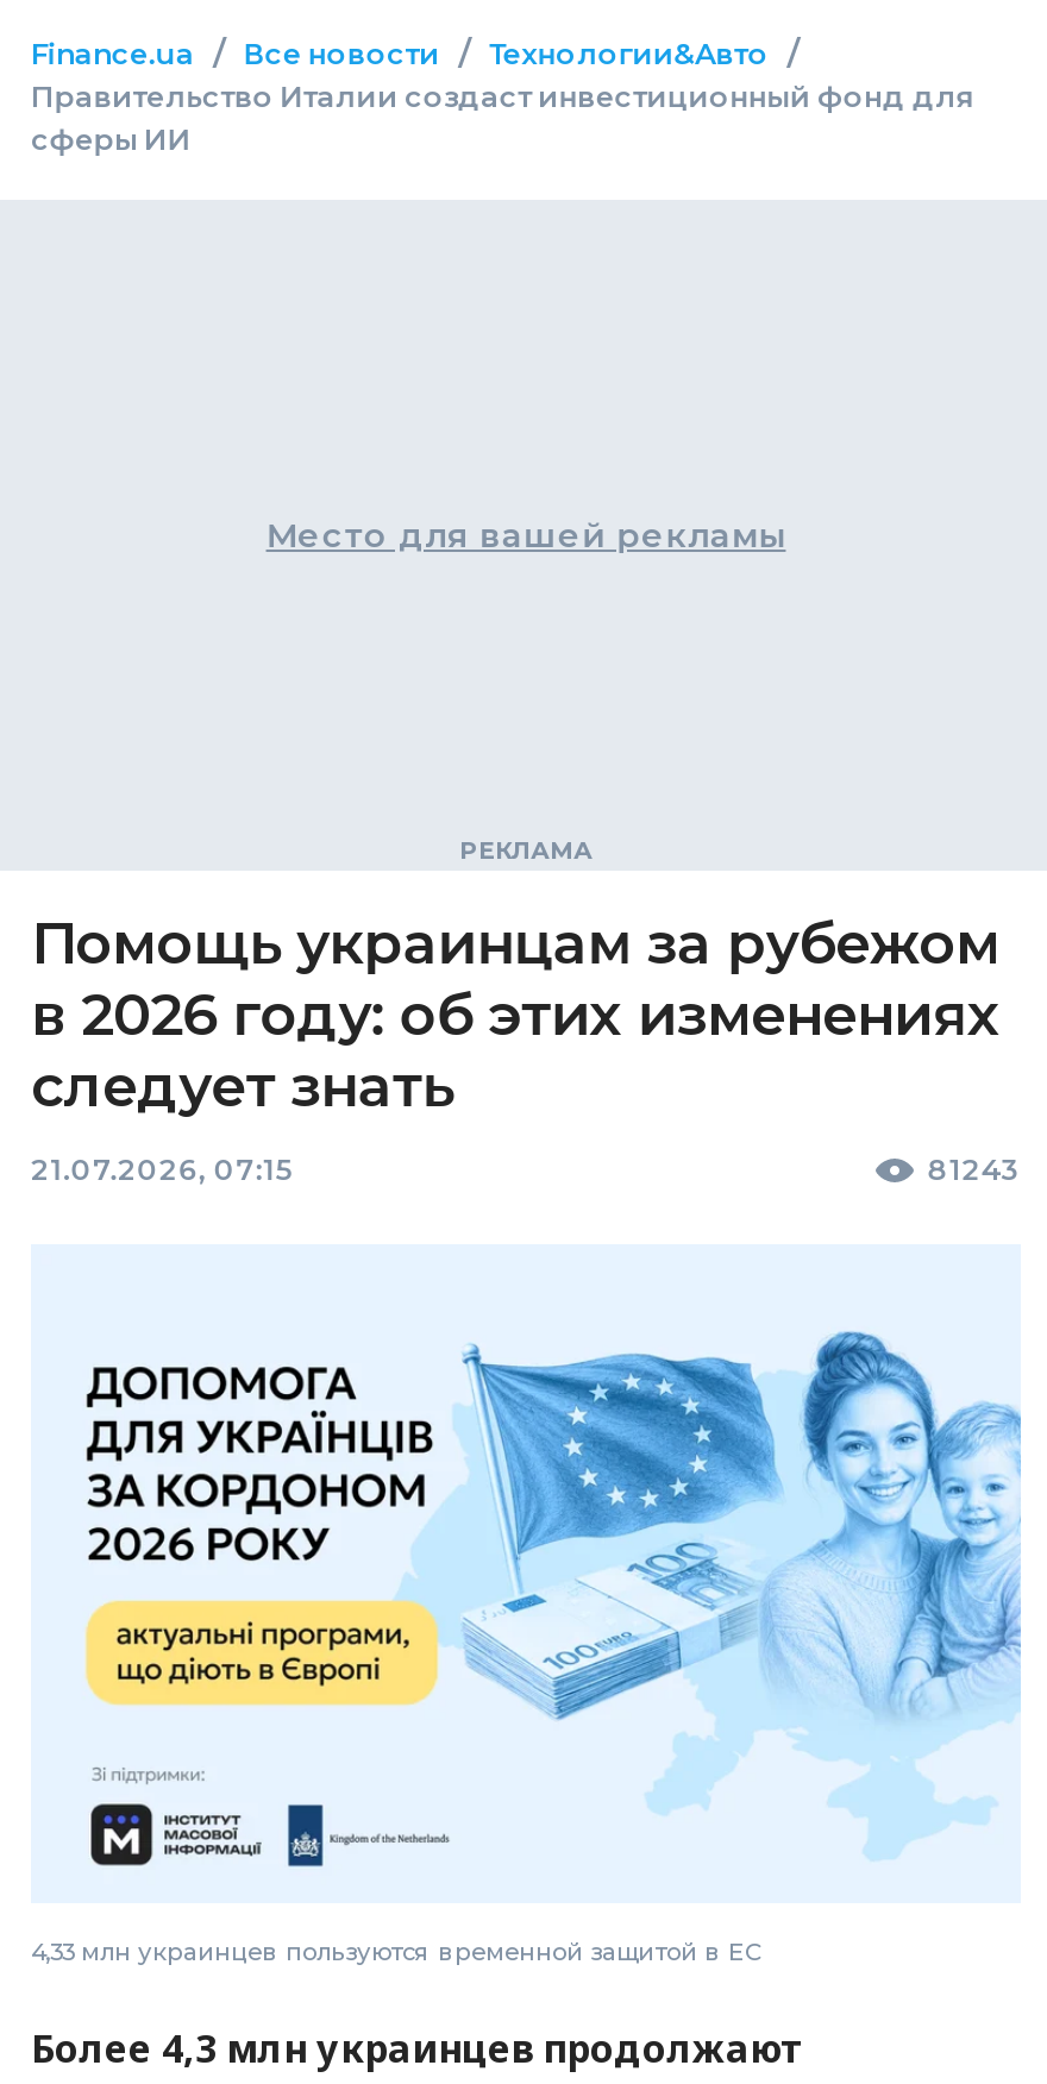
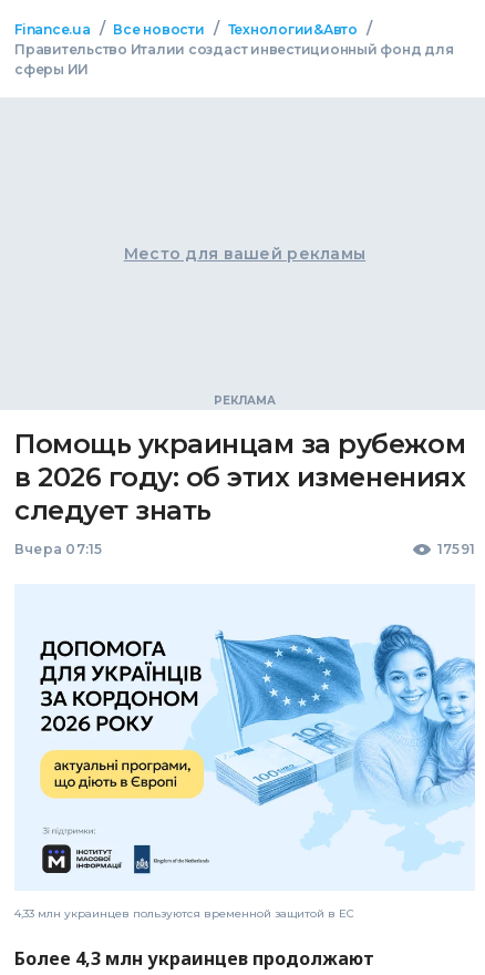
[31,1151,1021,1187] 21.07.2026, 07:15 | 81243 -> [14,540,475,557] Вчера 07:15 | 17591

